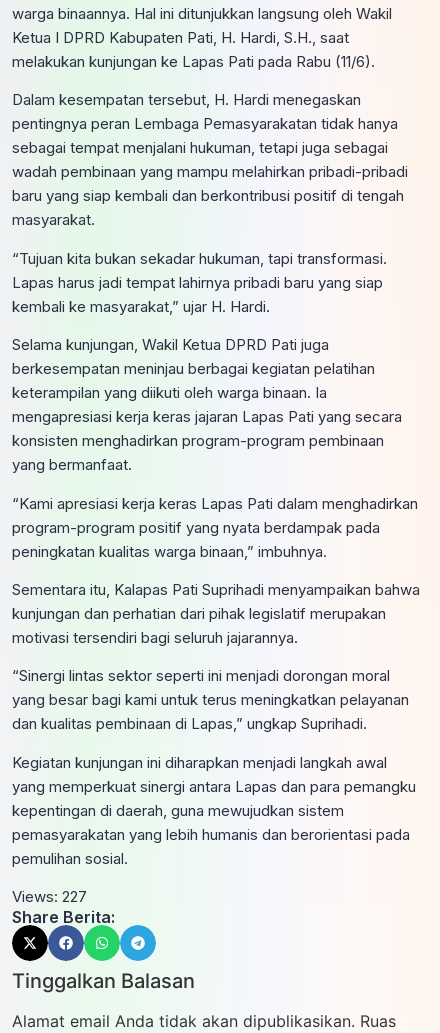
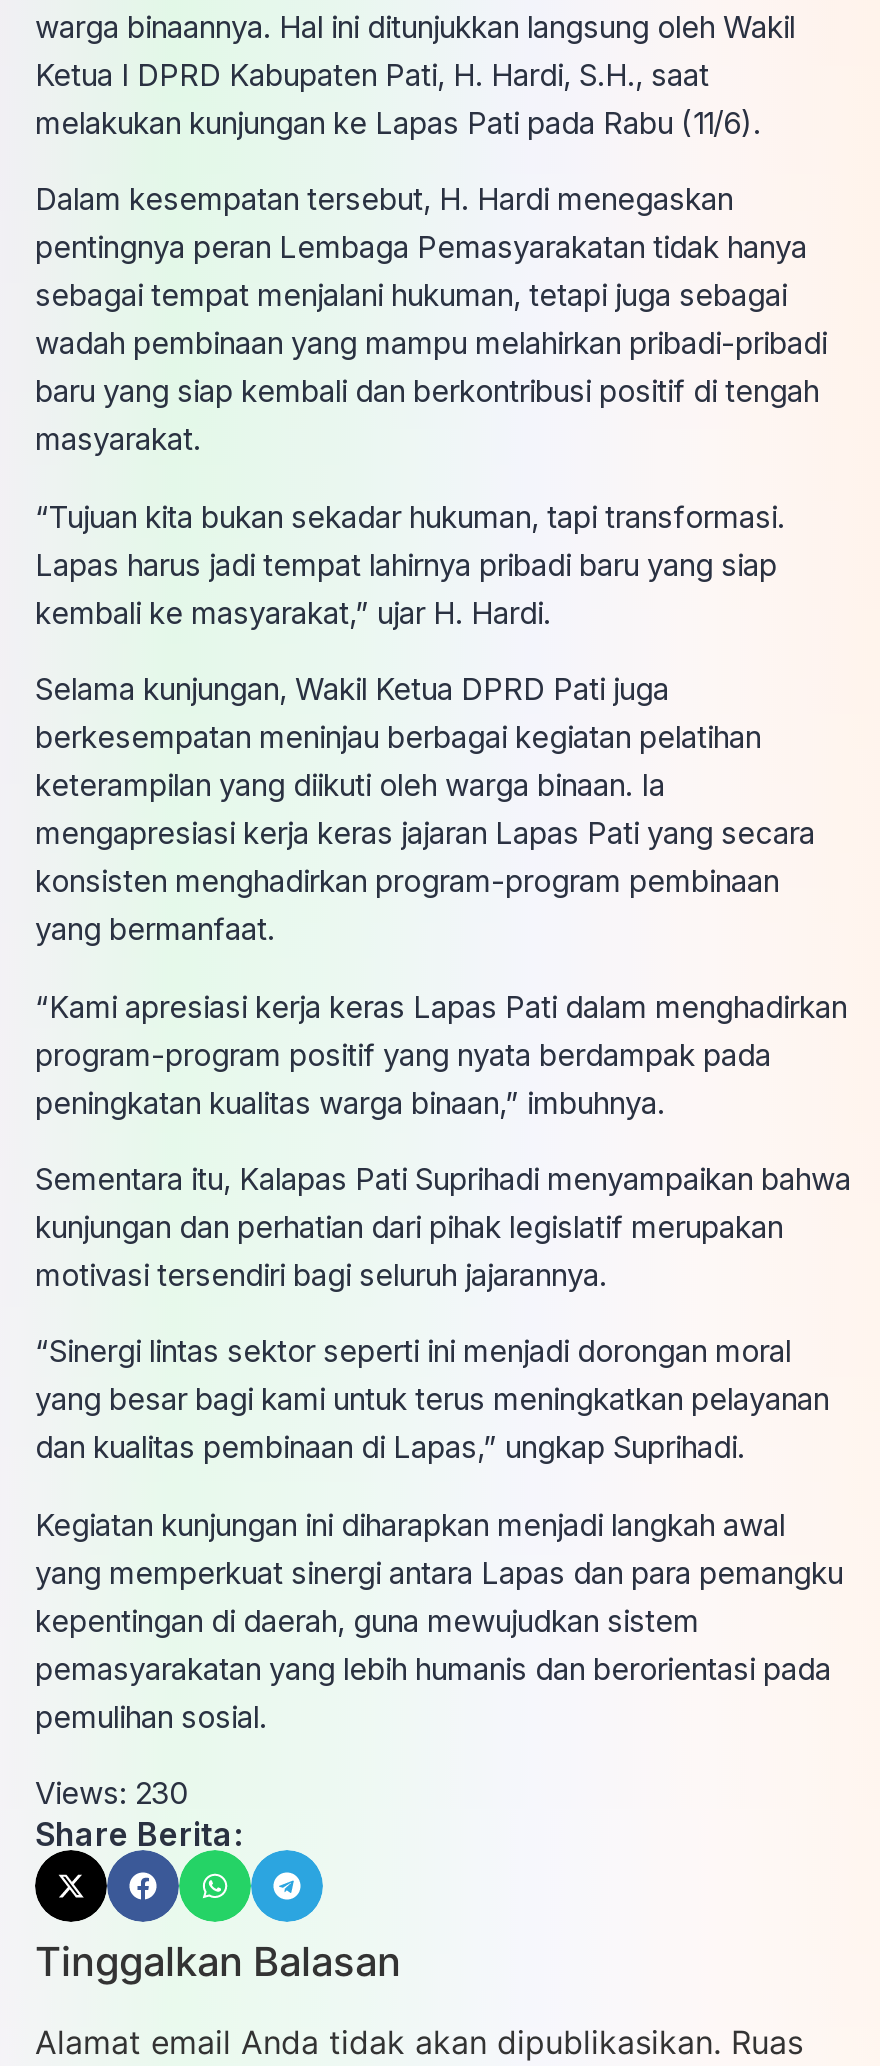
[12,887,87,906] Views: 227 -> [35,1774,187,1812] Views: 230

